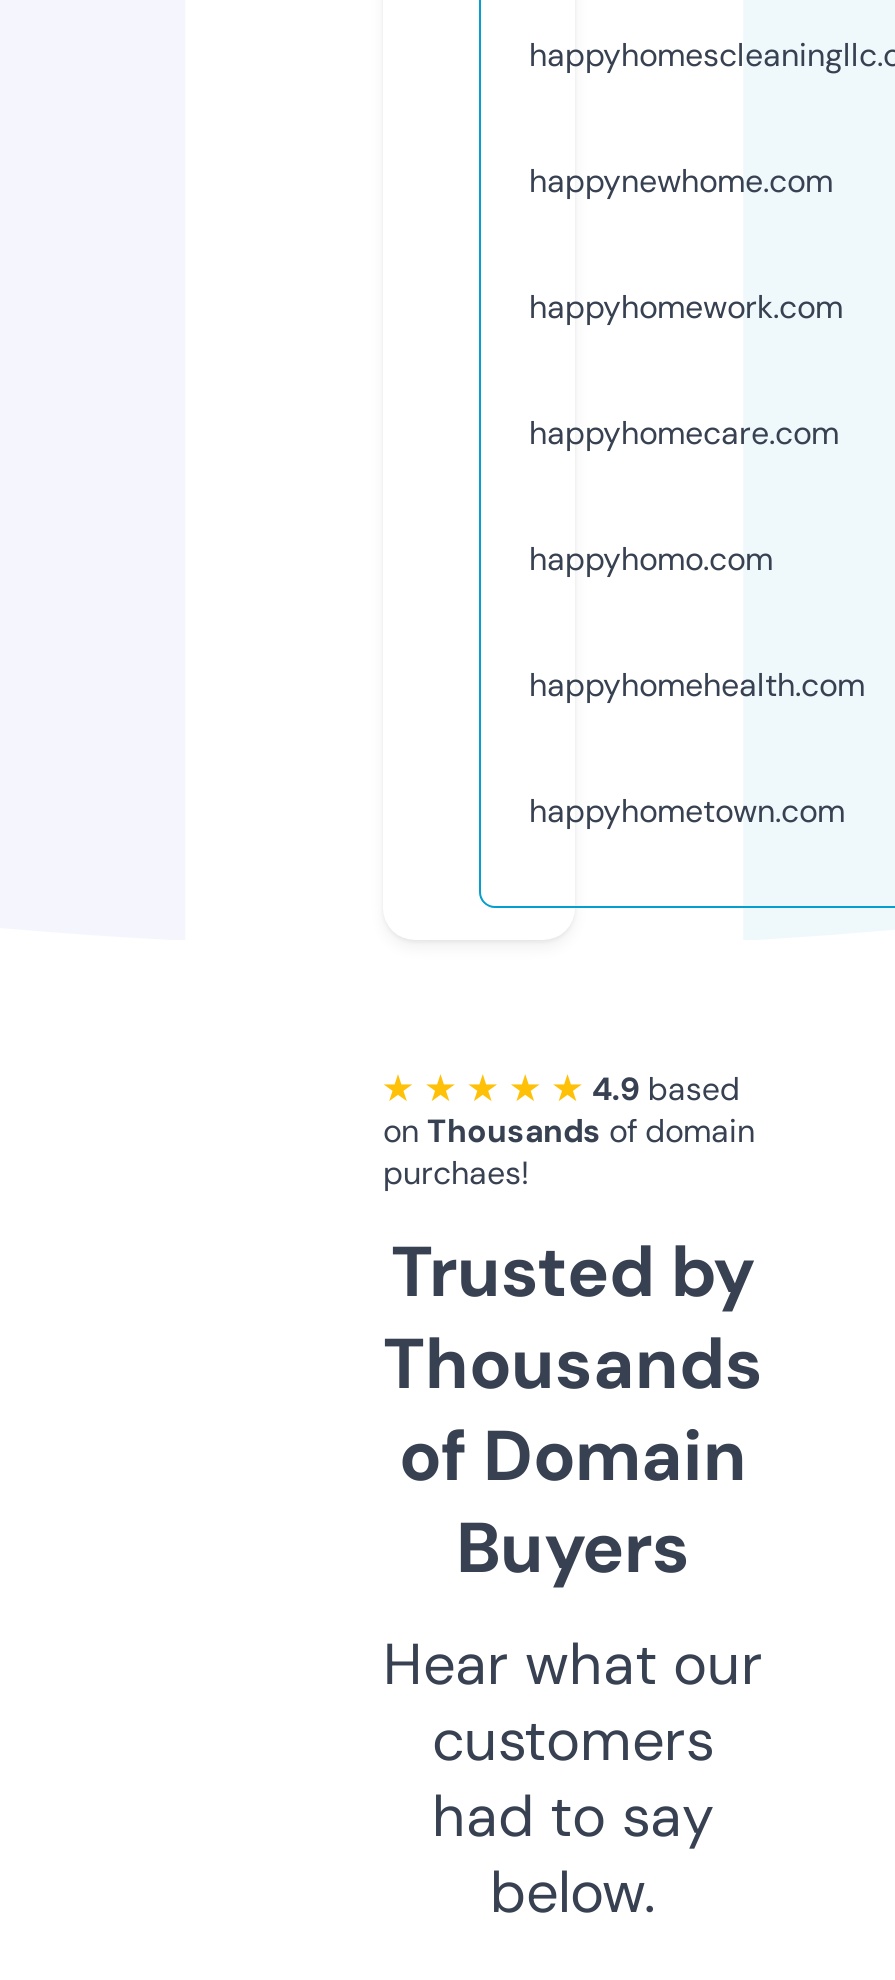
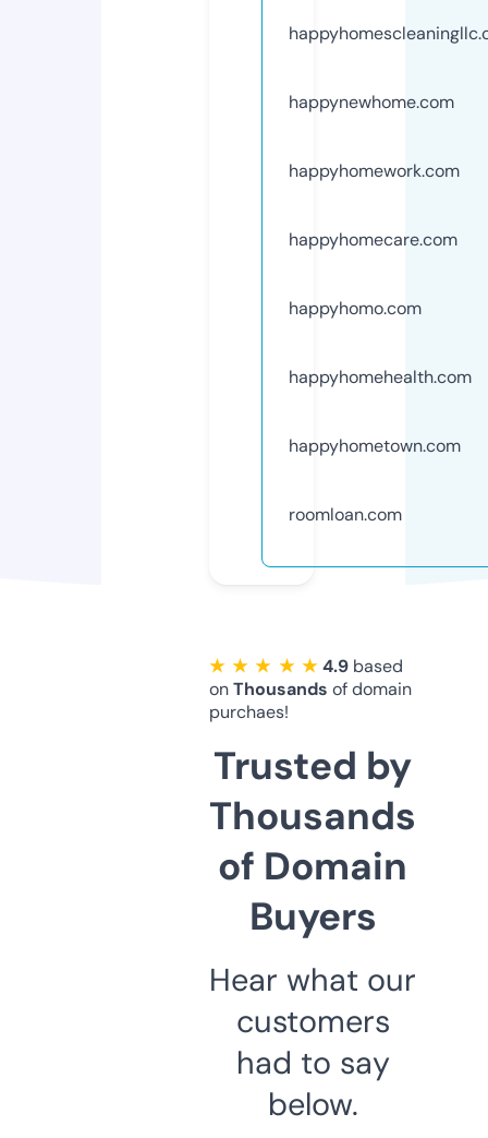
none -> [289,503,402,526] roomloan.com

